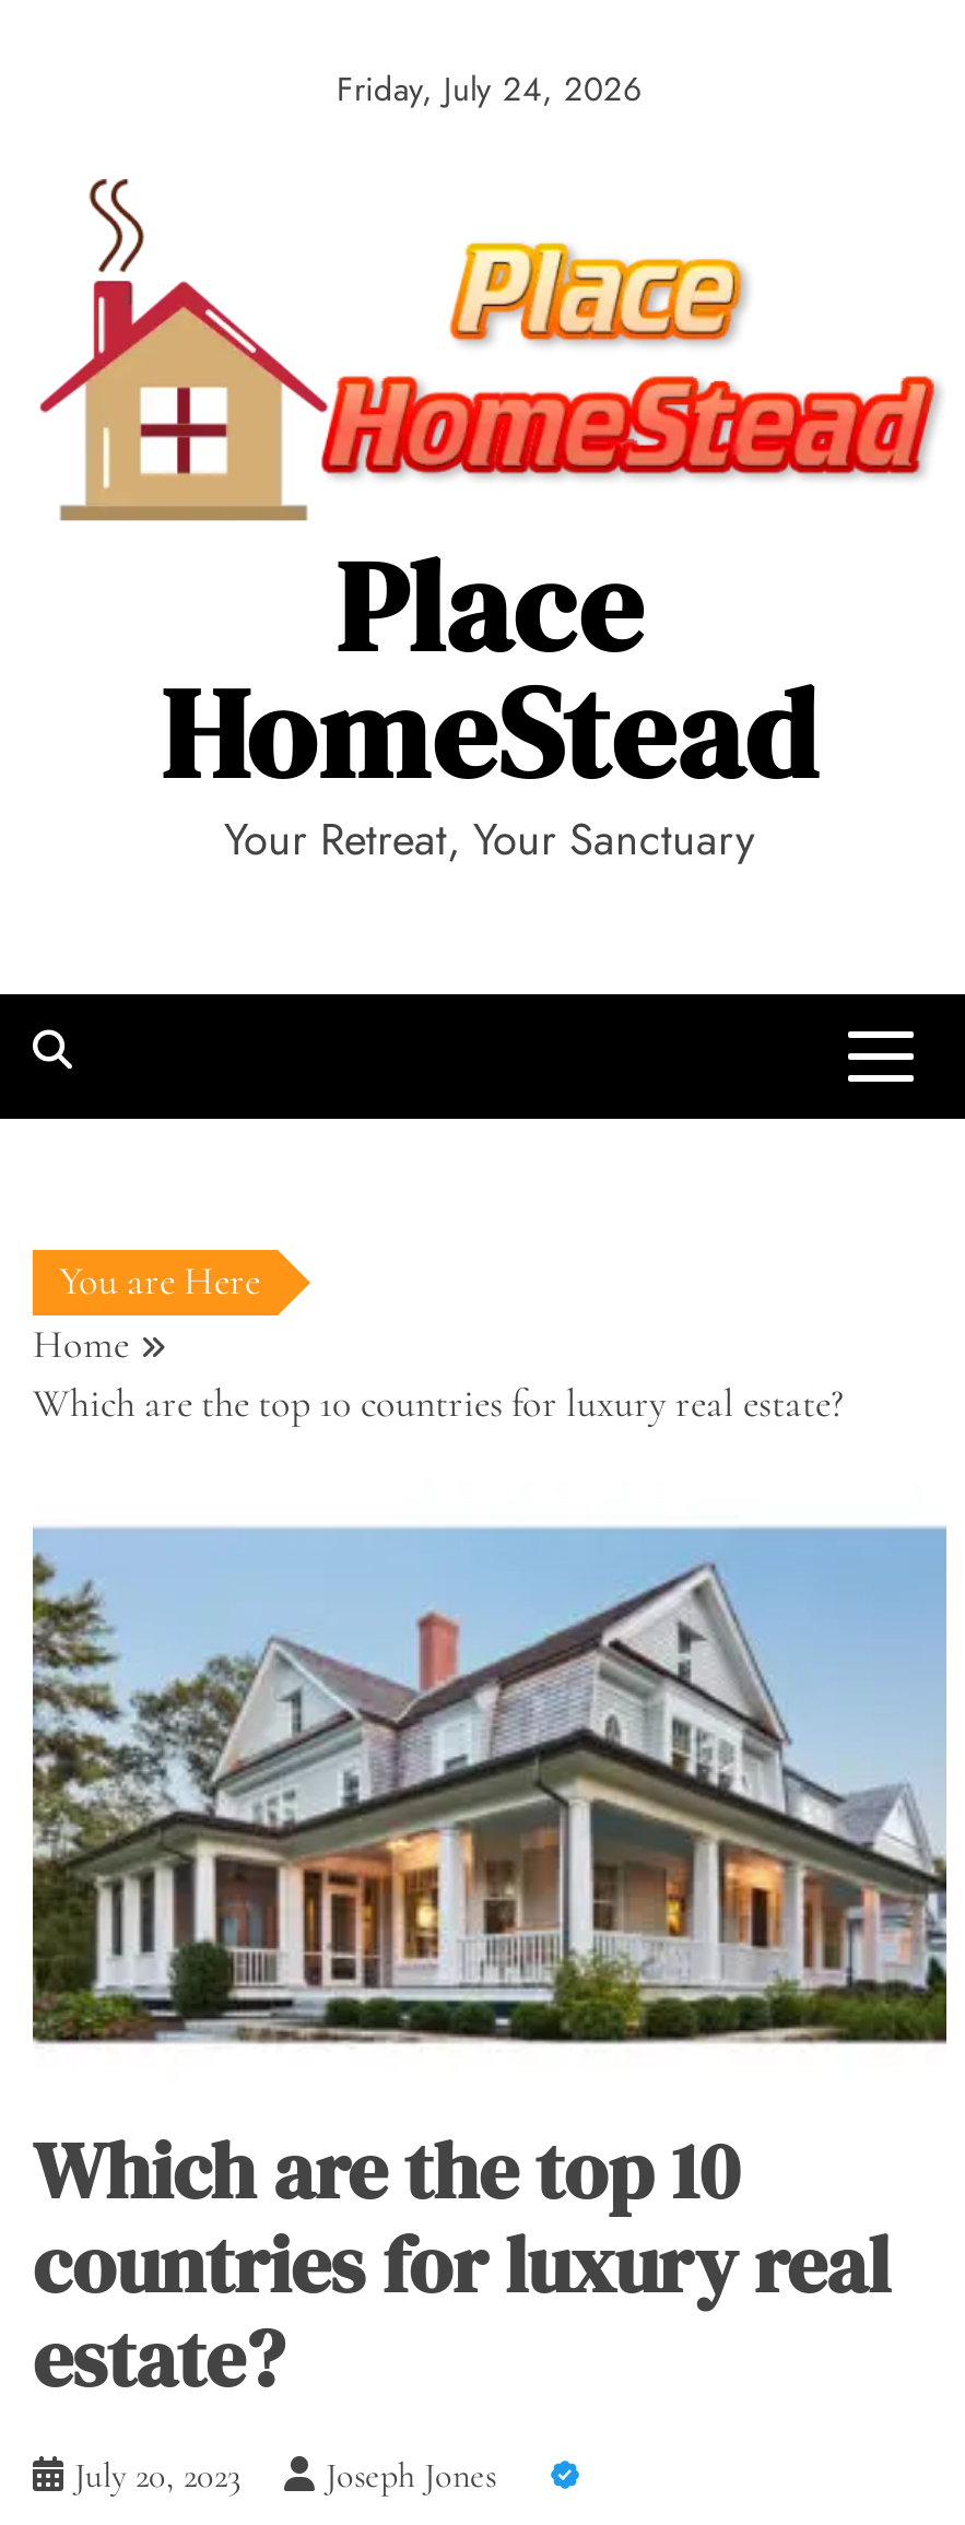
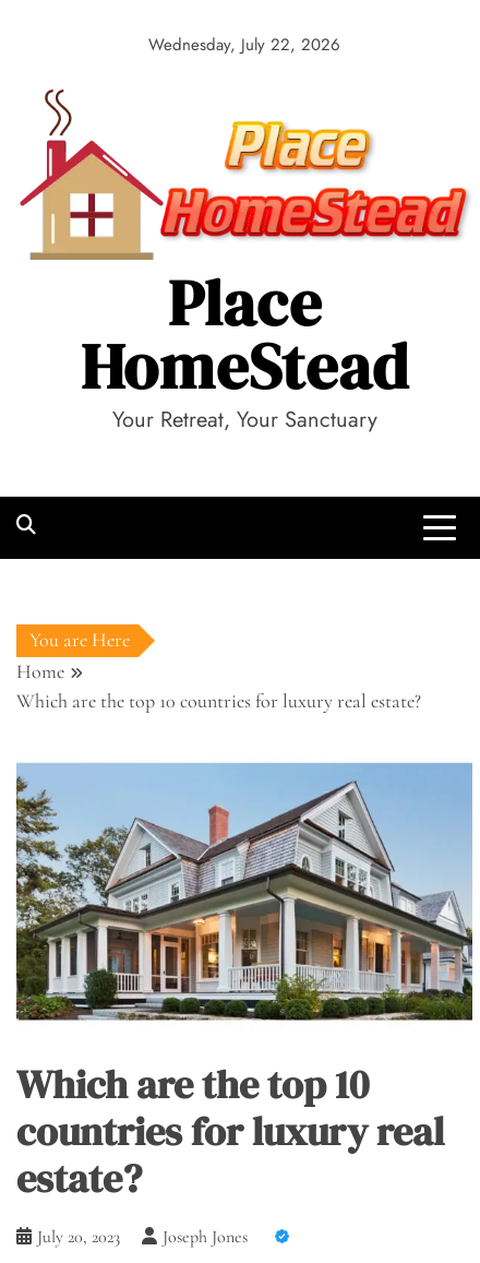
[337,66,643,114] Friday, July 24, 2026 -> [148,33,340,57] Wednesday, July 22, 2026

